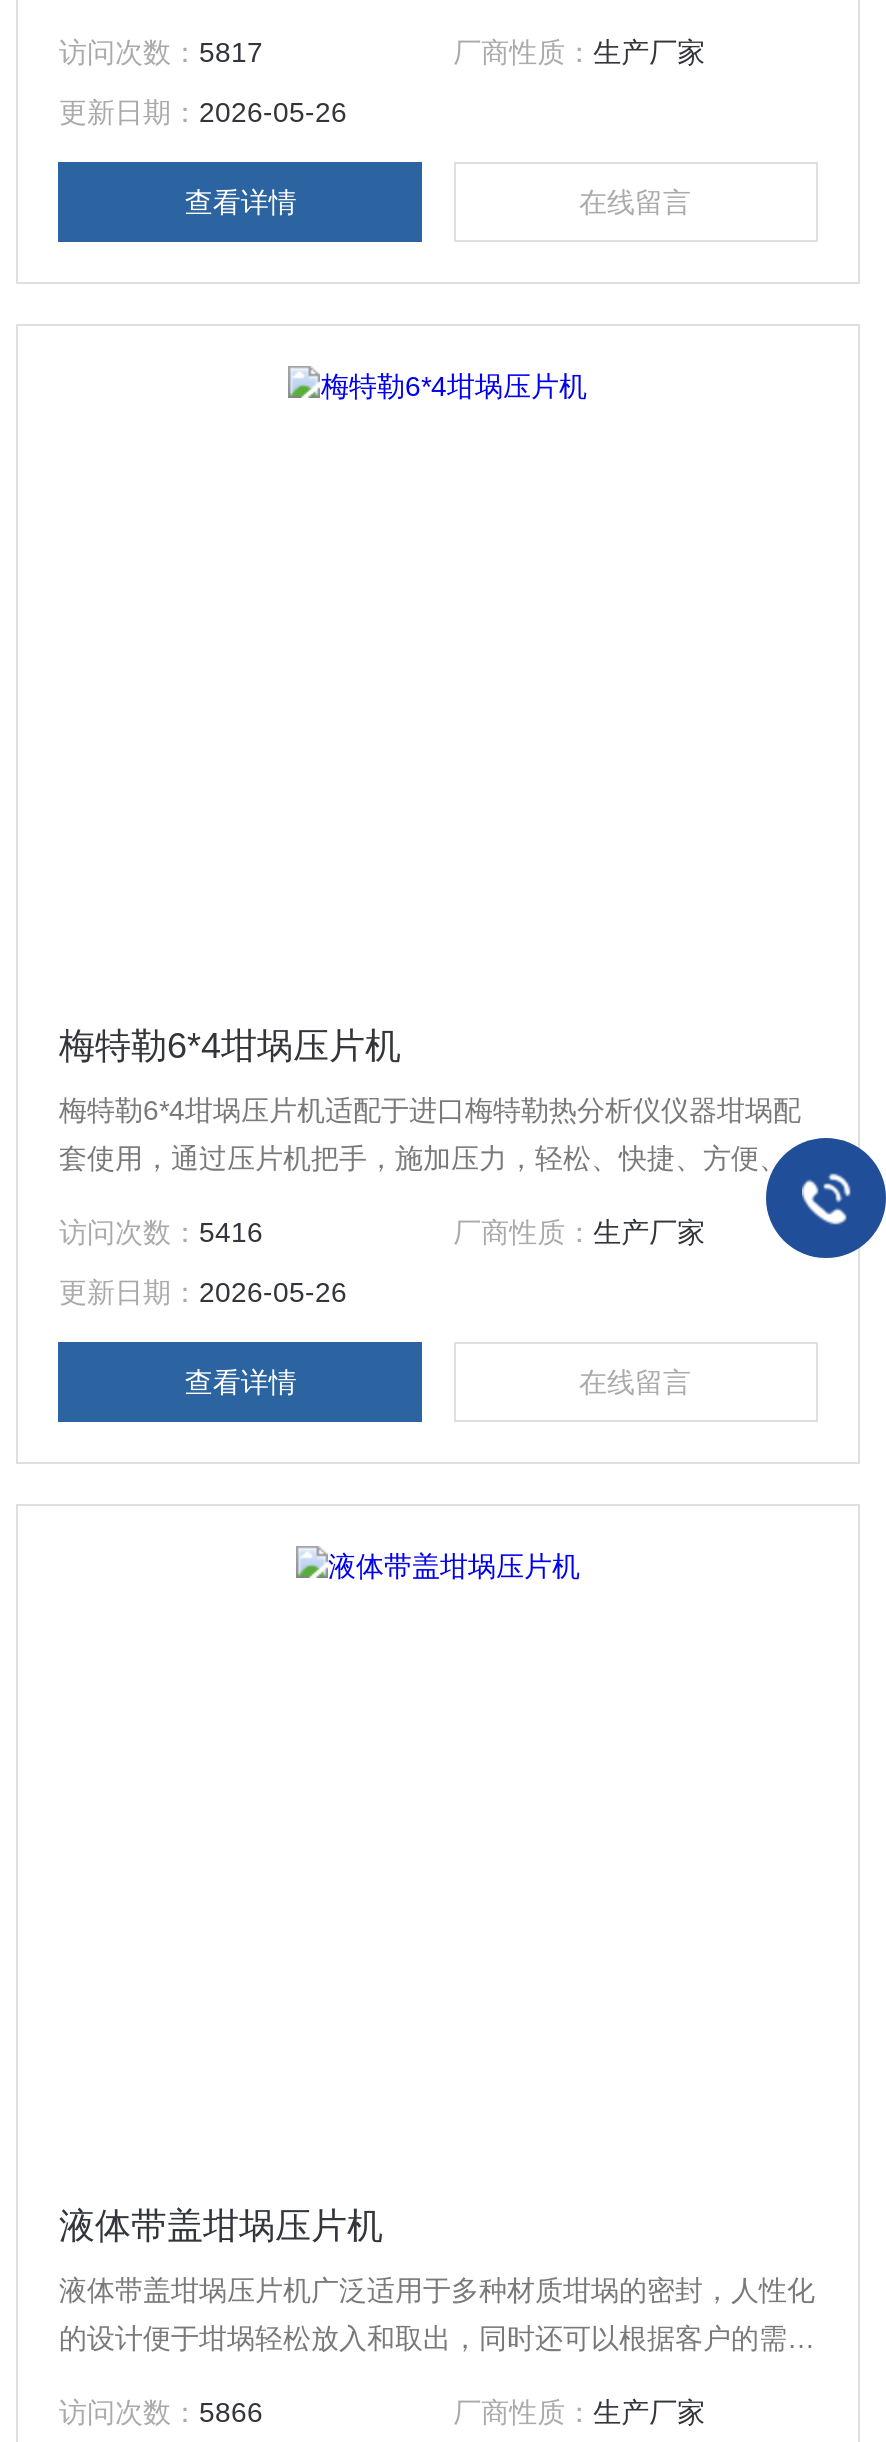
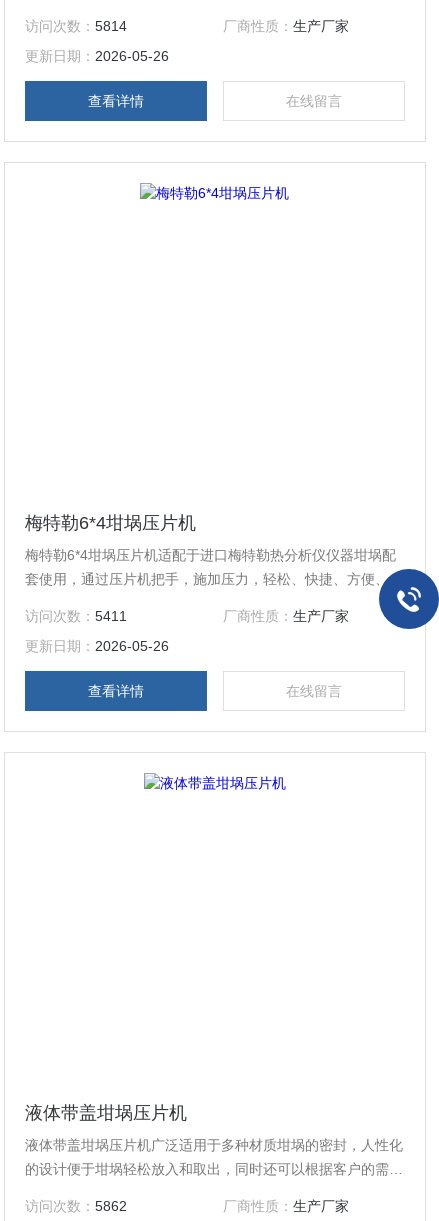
[59,36,263,68] 访问次数：5817 -> [25,18,127,34] 访问次数：5814
[59,1216,263,1248] 访问次数：5416 -> [25,608,127,624] 访问次数：5411
[59,2396,263,2428] 访问次数：5866 -> [25,1198,127,1214] 访问次数：5862

